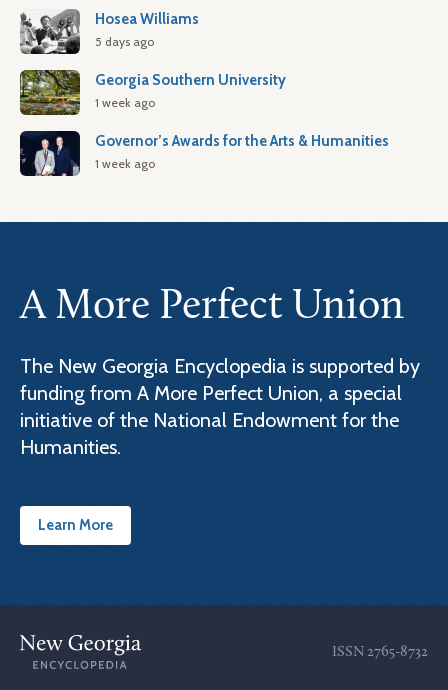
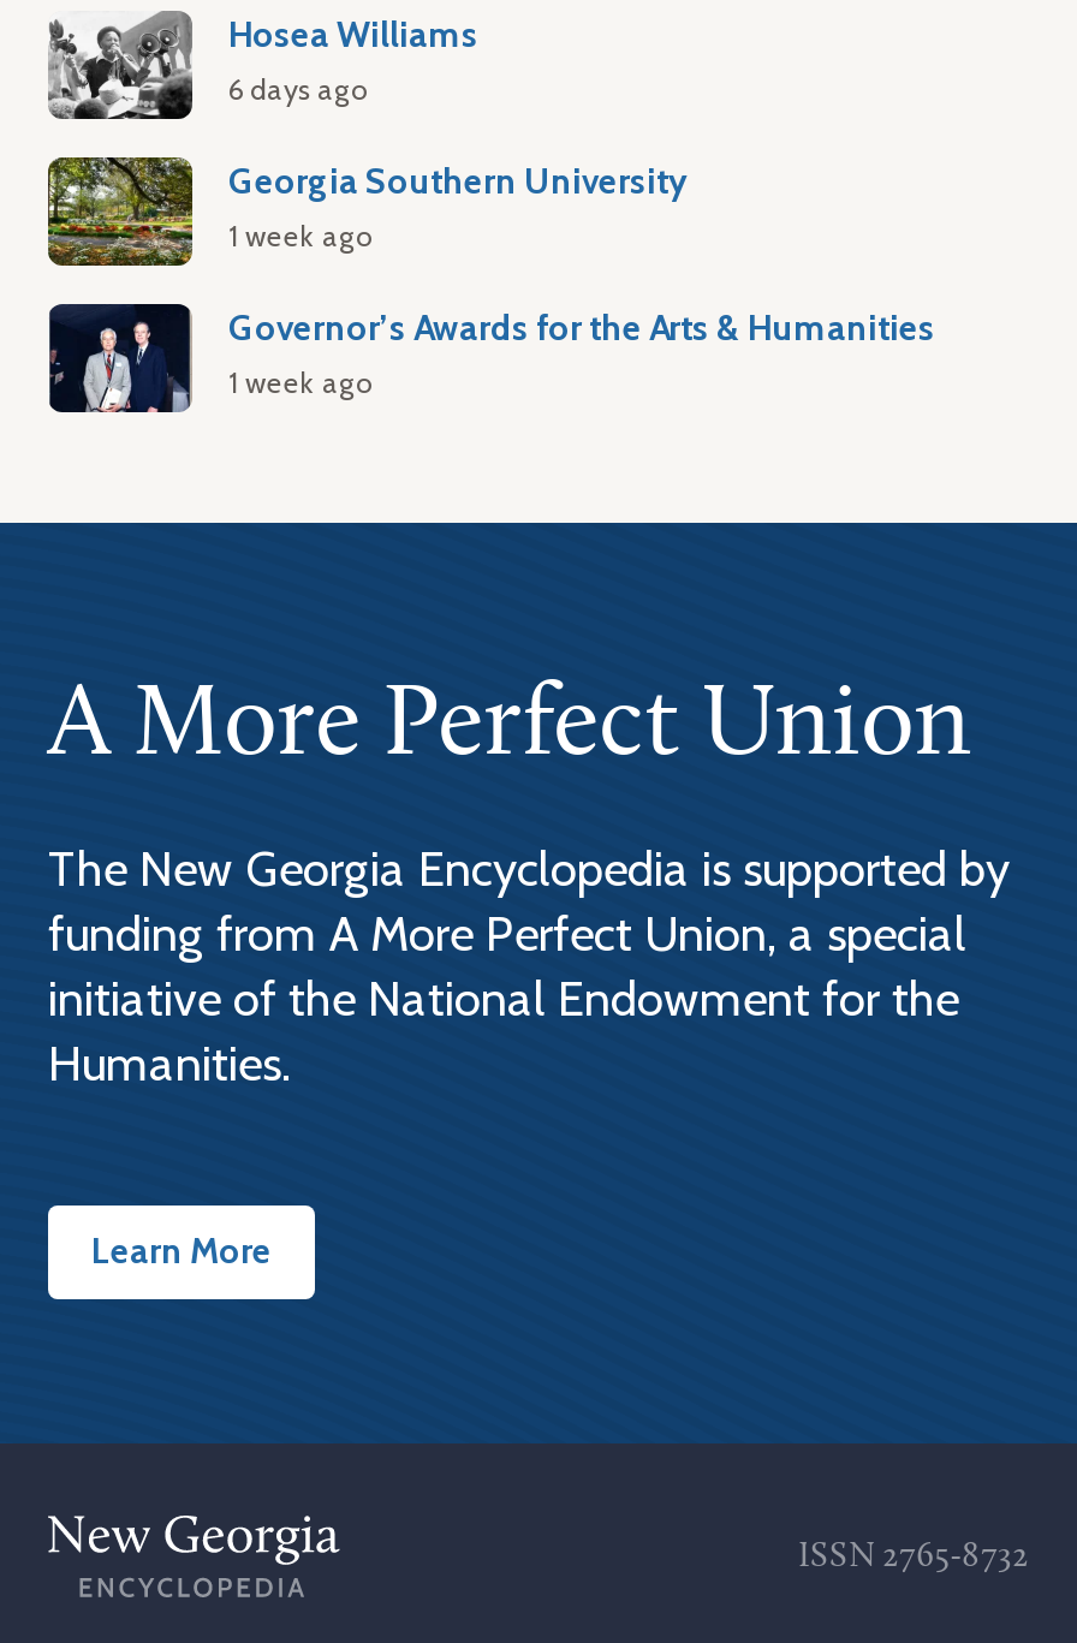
[95,34,154,49] 5 days ago -> [228,71,368,107] 6 days ago

